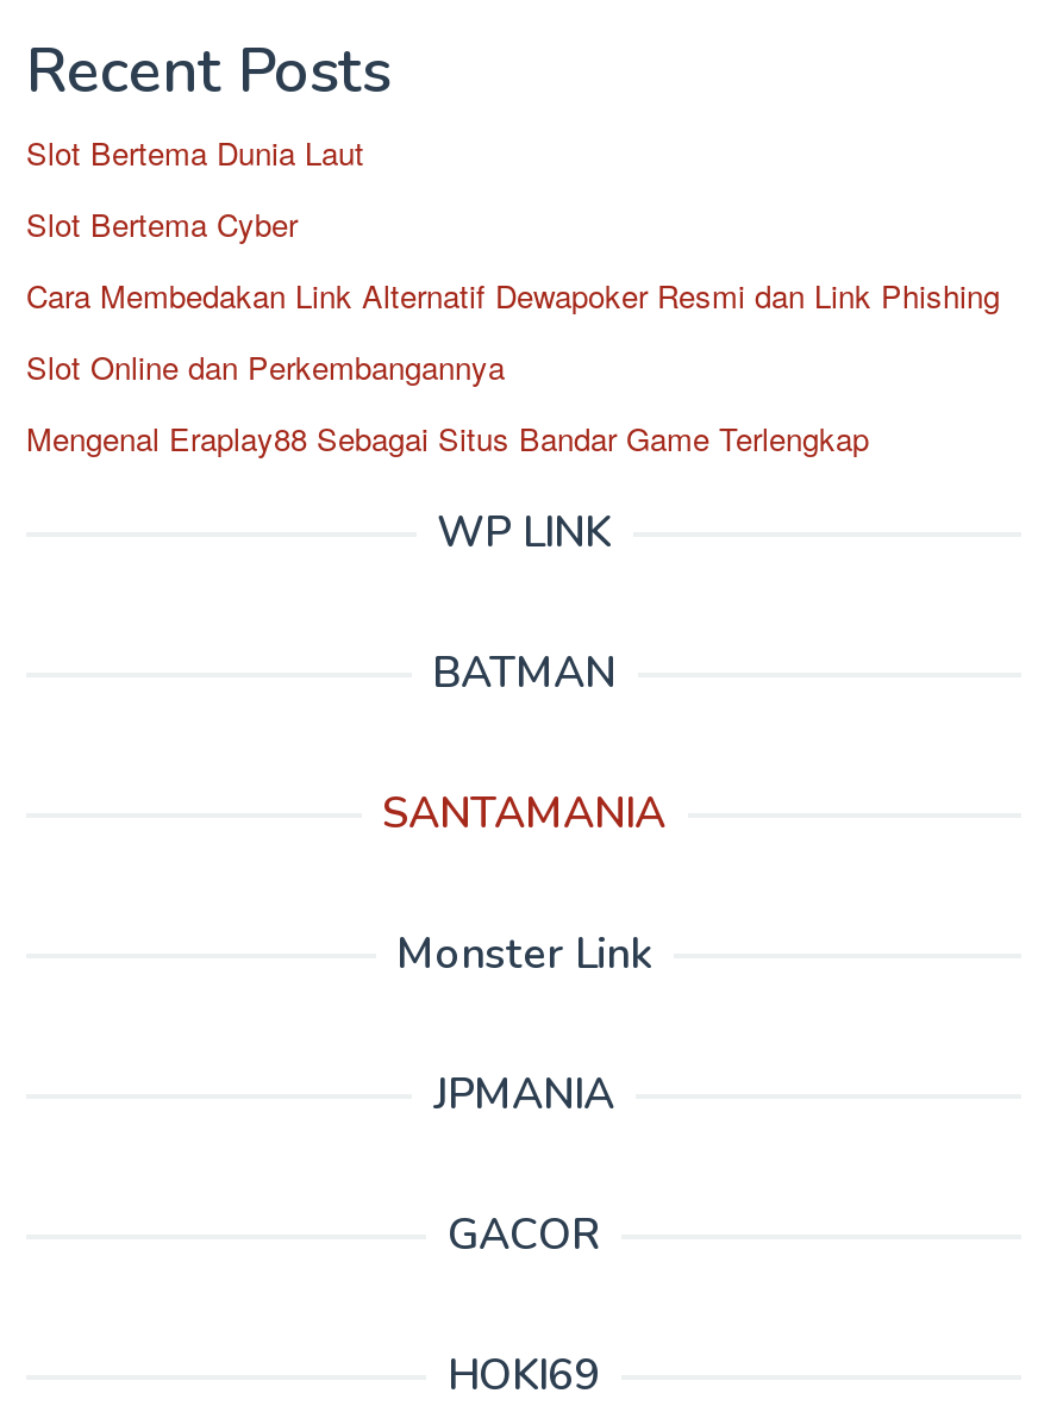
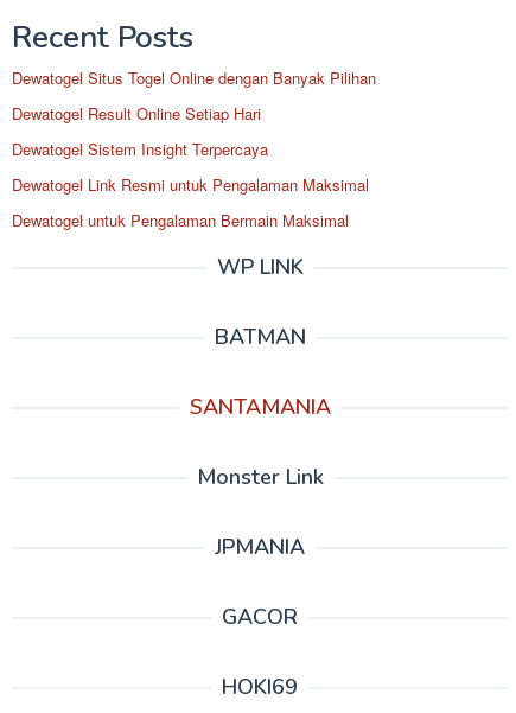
[26,129,364,174] Slot Bertema Dunia Laut -> [12,66,376,88] Dewatogel Situs Togel Online dengan Banyak Pilihan
[26,200,298,245] Slot Bertema Cyber -> [12,101,261,124] Dewatogel Result Online Setiap Hari
[26,271,1000,317] Cara Membedakan Link Alternatif Dewapoker Resmi dan Link Phishing -> [12,137,268,160] Dewatogel Sistem Insight Terpercaya
[26,343,505,388] Slot Online dan Perkembangannya -> [12,173,369,195] Dewatogel Link Resmi untuk Pengalaman Maksimal
[26,414,869,460] Mengenal Eraplay88 Sebagai Situs Bandar Game Terlengkap -> [12,208,349,231] Dewatogel untuk Pengalaman Bermain Maksimal

